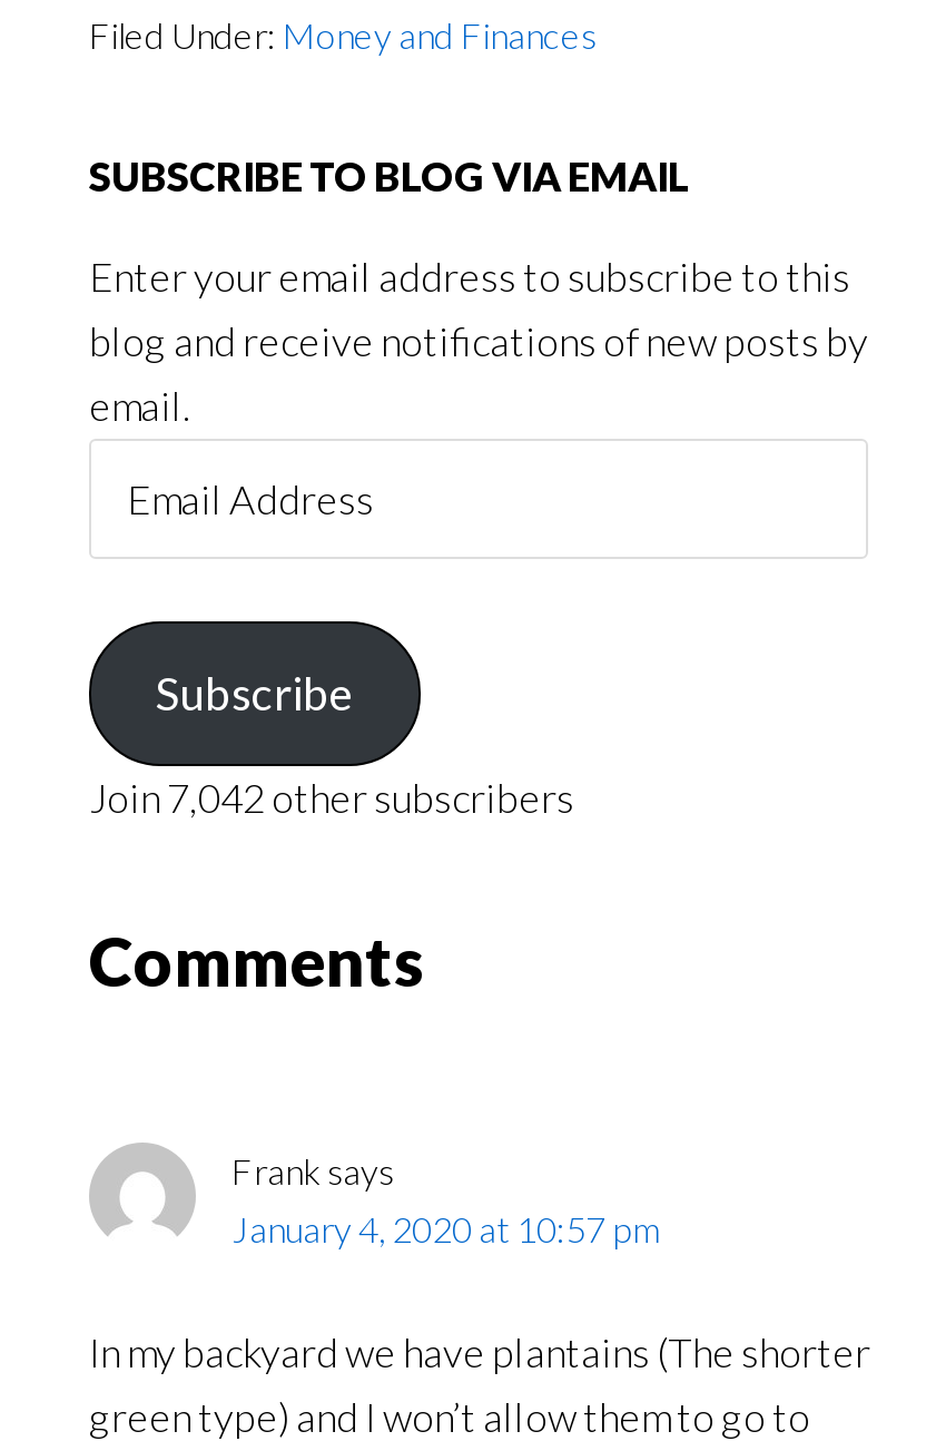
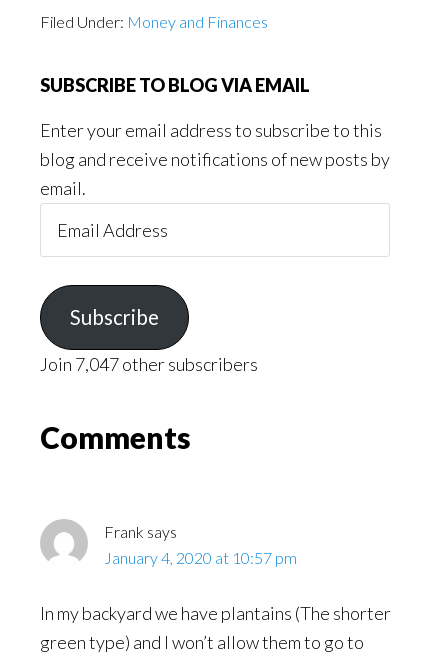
[89,772,574,821] Join 7,042 other subscribers -> [40,353,258,375] Join 7,047 other subscribers

